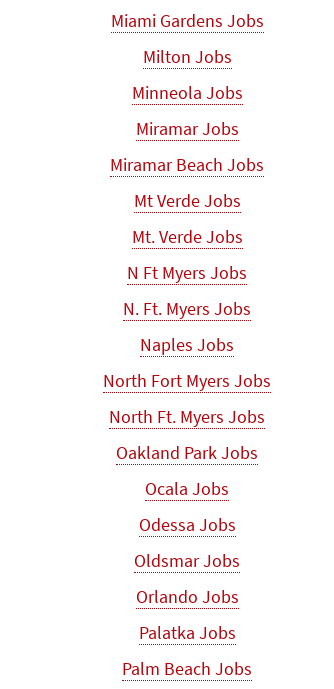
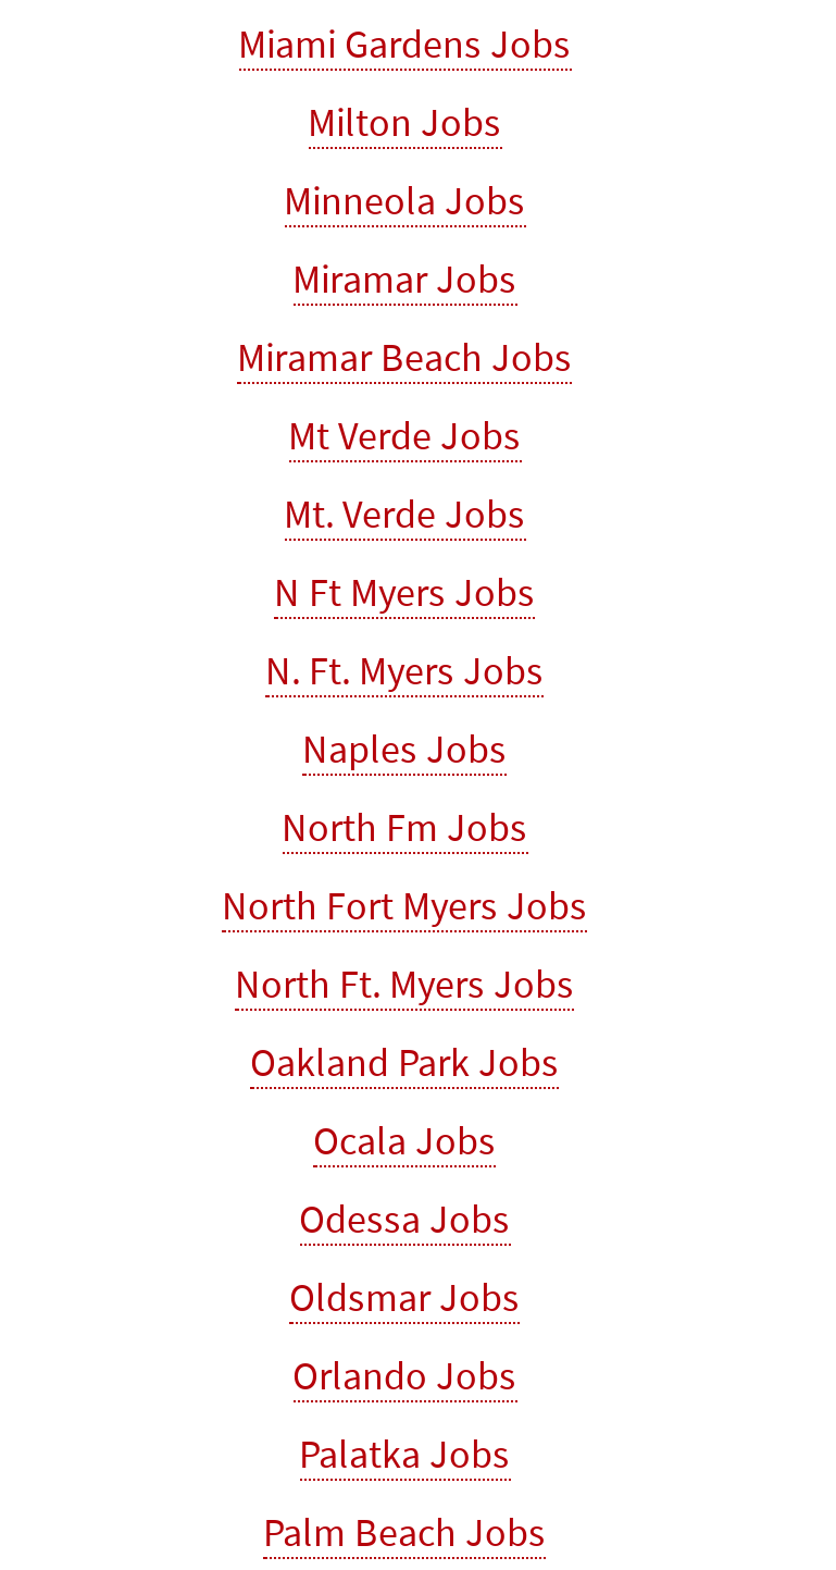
none -> [282,802,527,852] North Fm Jobs

